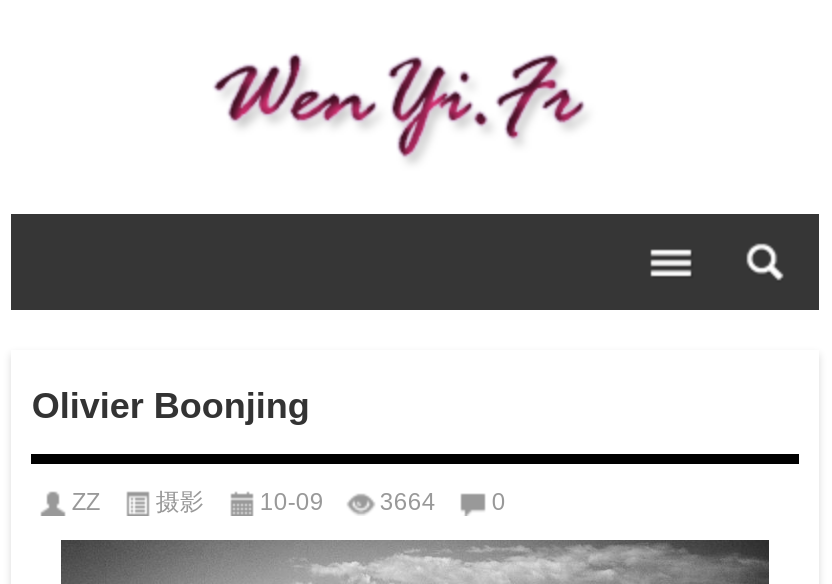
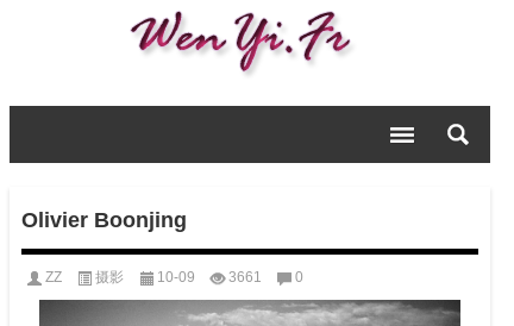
[72,487,506,515] ZZ 摄影 10-09 3664 0 -> [46,268,304,285] ZZ 摄影 10-09 3661 0

